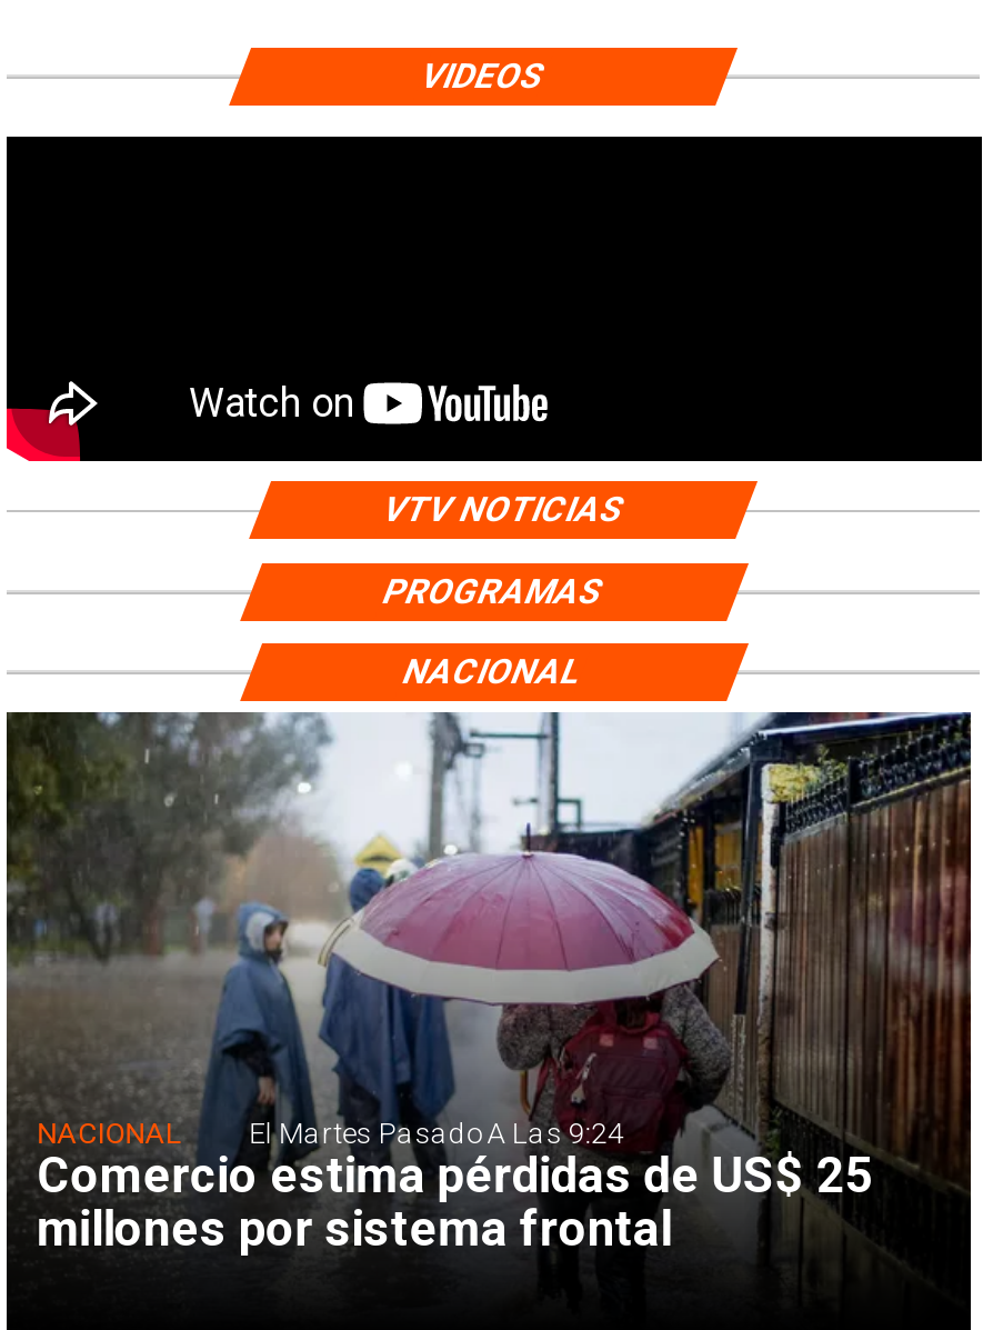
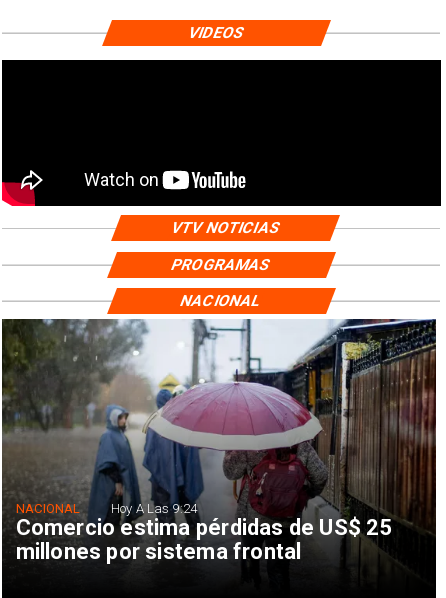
[249,1118,623,1151] El Martes Pasado A Las 9:24 -> [111,501,197,516] Hoy A Las 9:24

